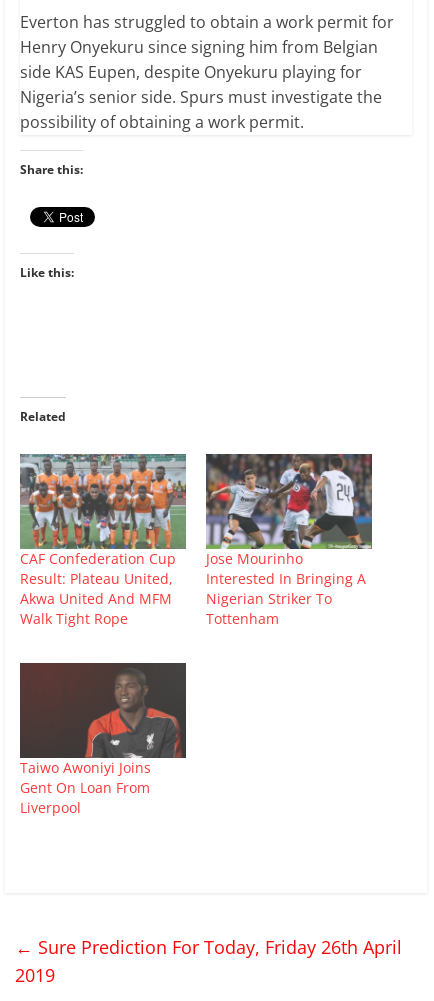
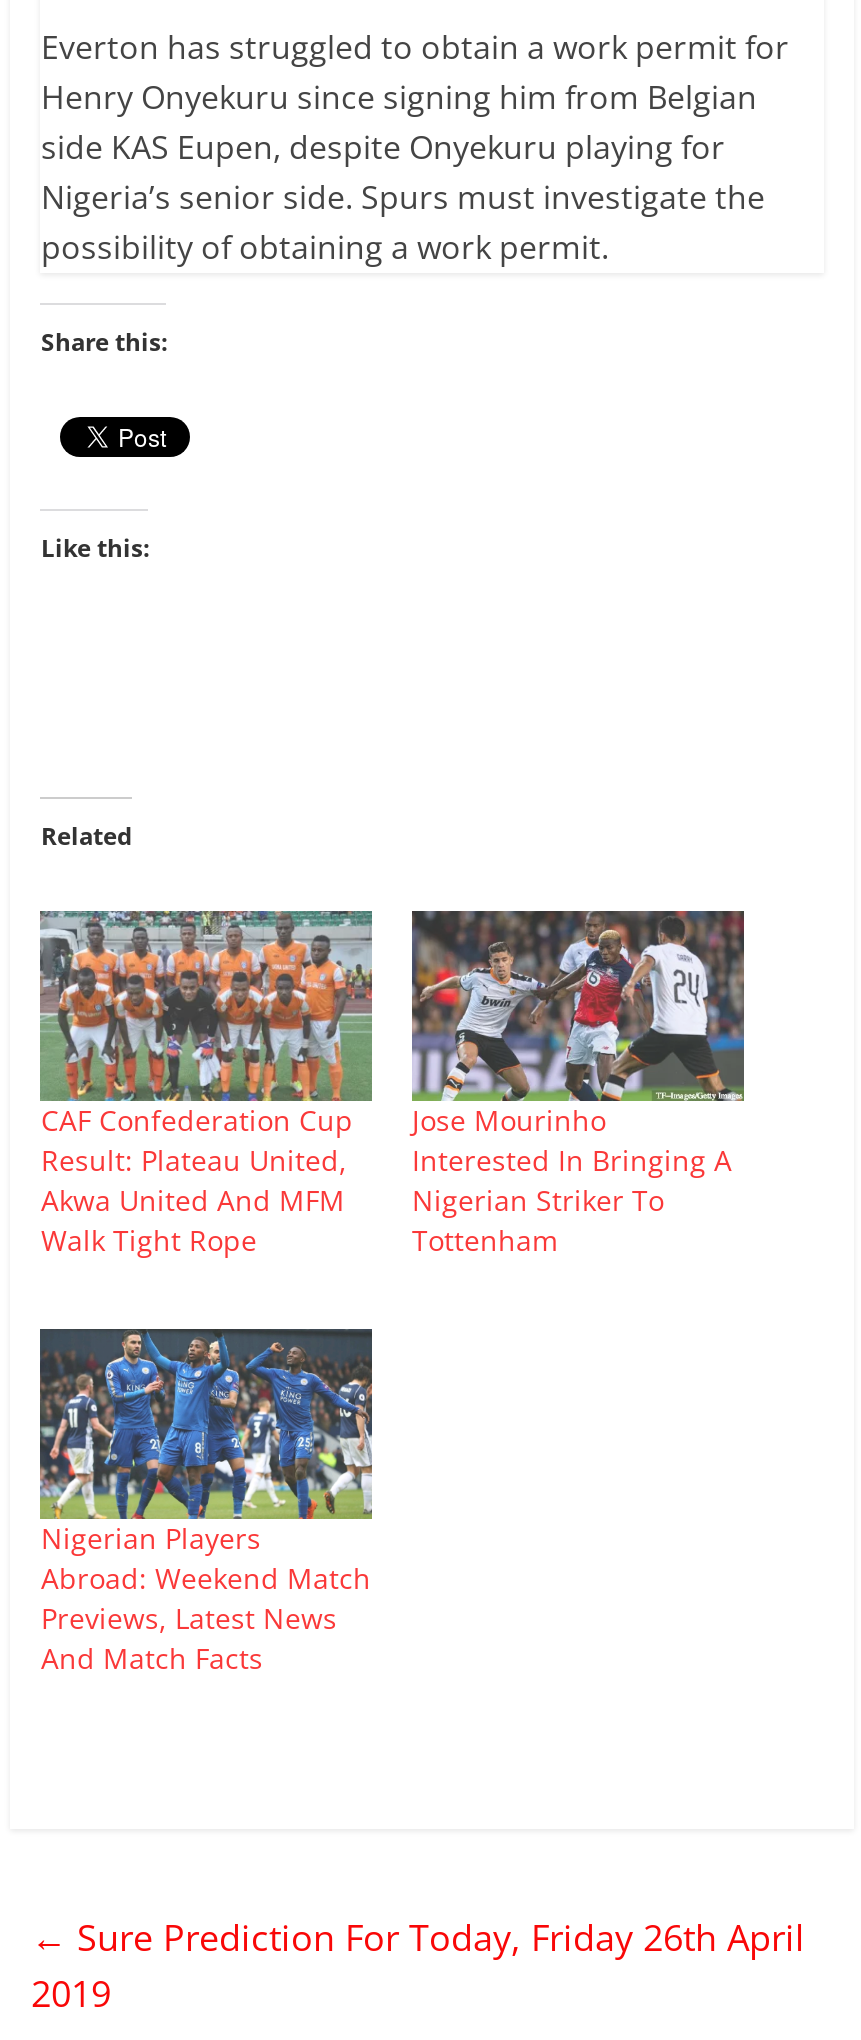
[20,664,187,817] [image] | Taiwo Awoniyi Joins | Gent On Loan From | Liverpool -> [38,1331,374,1676] [image] | Nigerian Players | Abroad: Weekend Match | Previews, Latest News | And Match Facts

